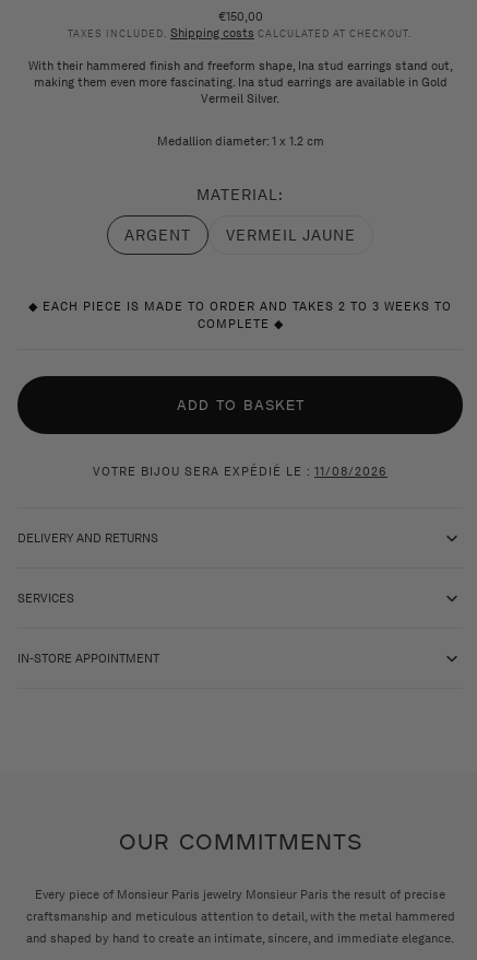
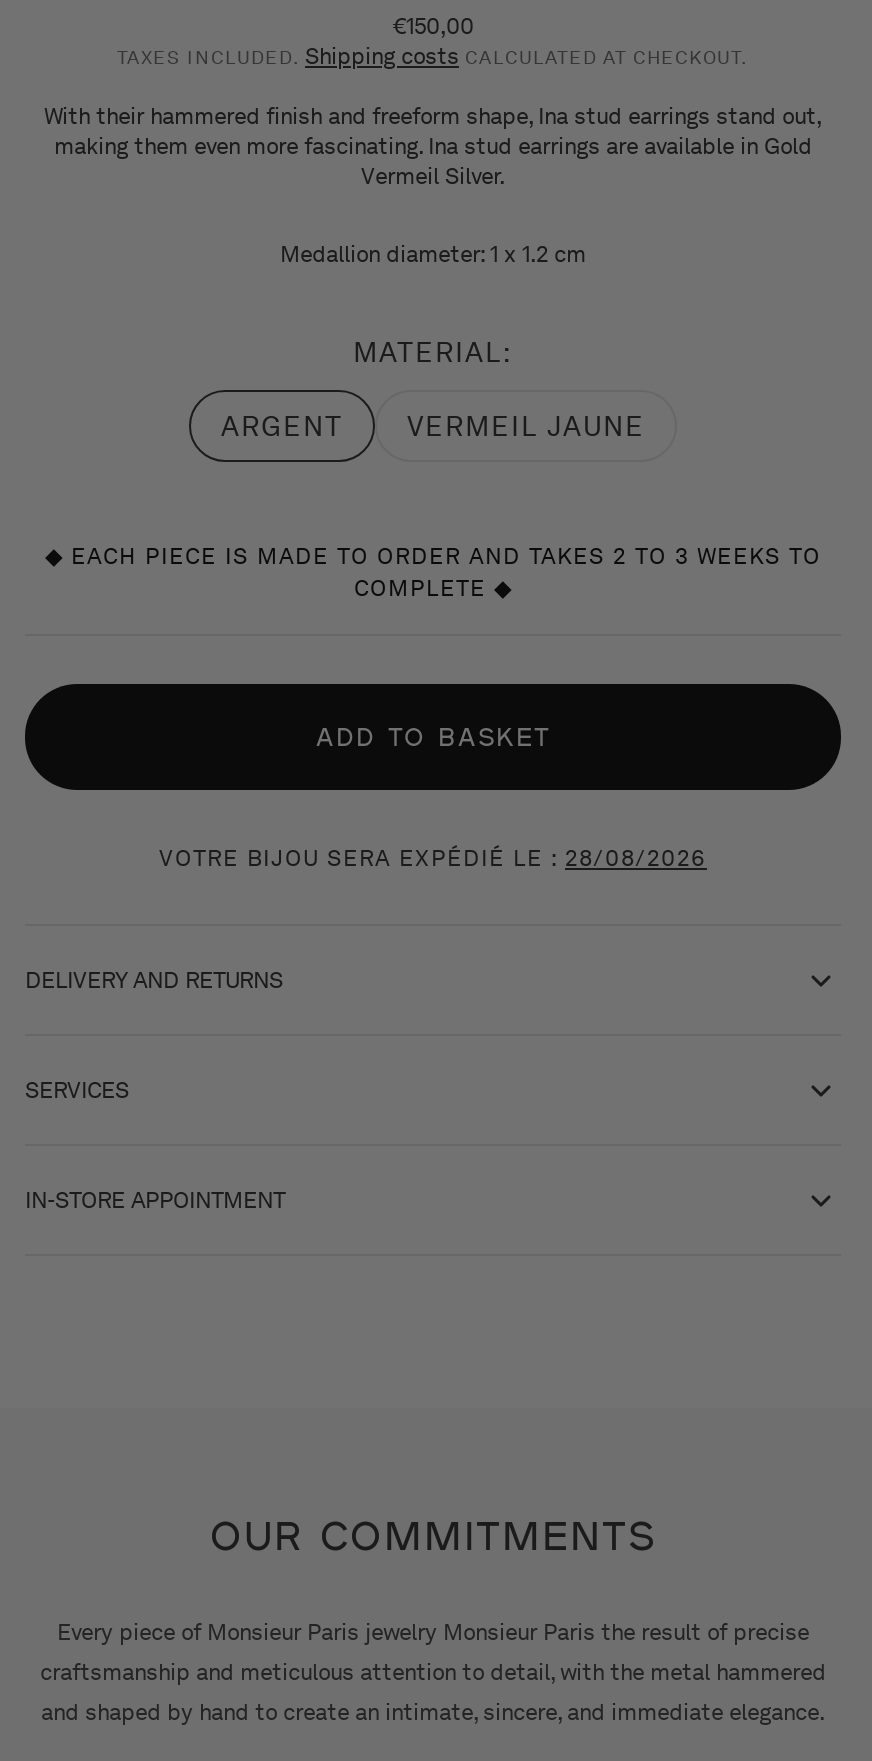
[93,464,387,479] VOTRE BIJOU SERA EXPÉDIÉ LE : 11/08/2026 -> [159,844,707,872] VOTRE BIJOU SERA EXPÉDIÉ LE : 28/08/2026

